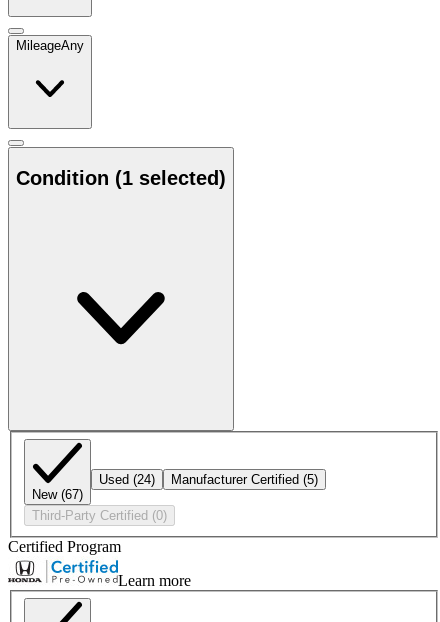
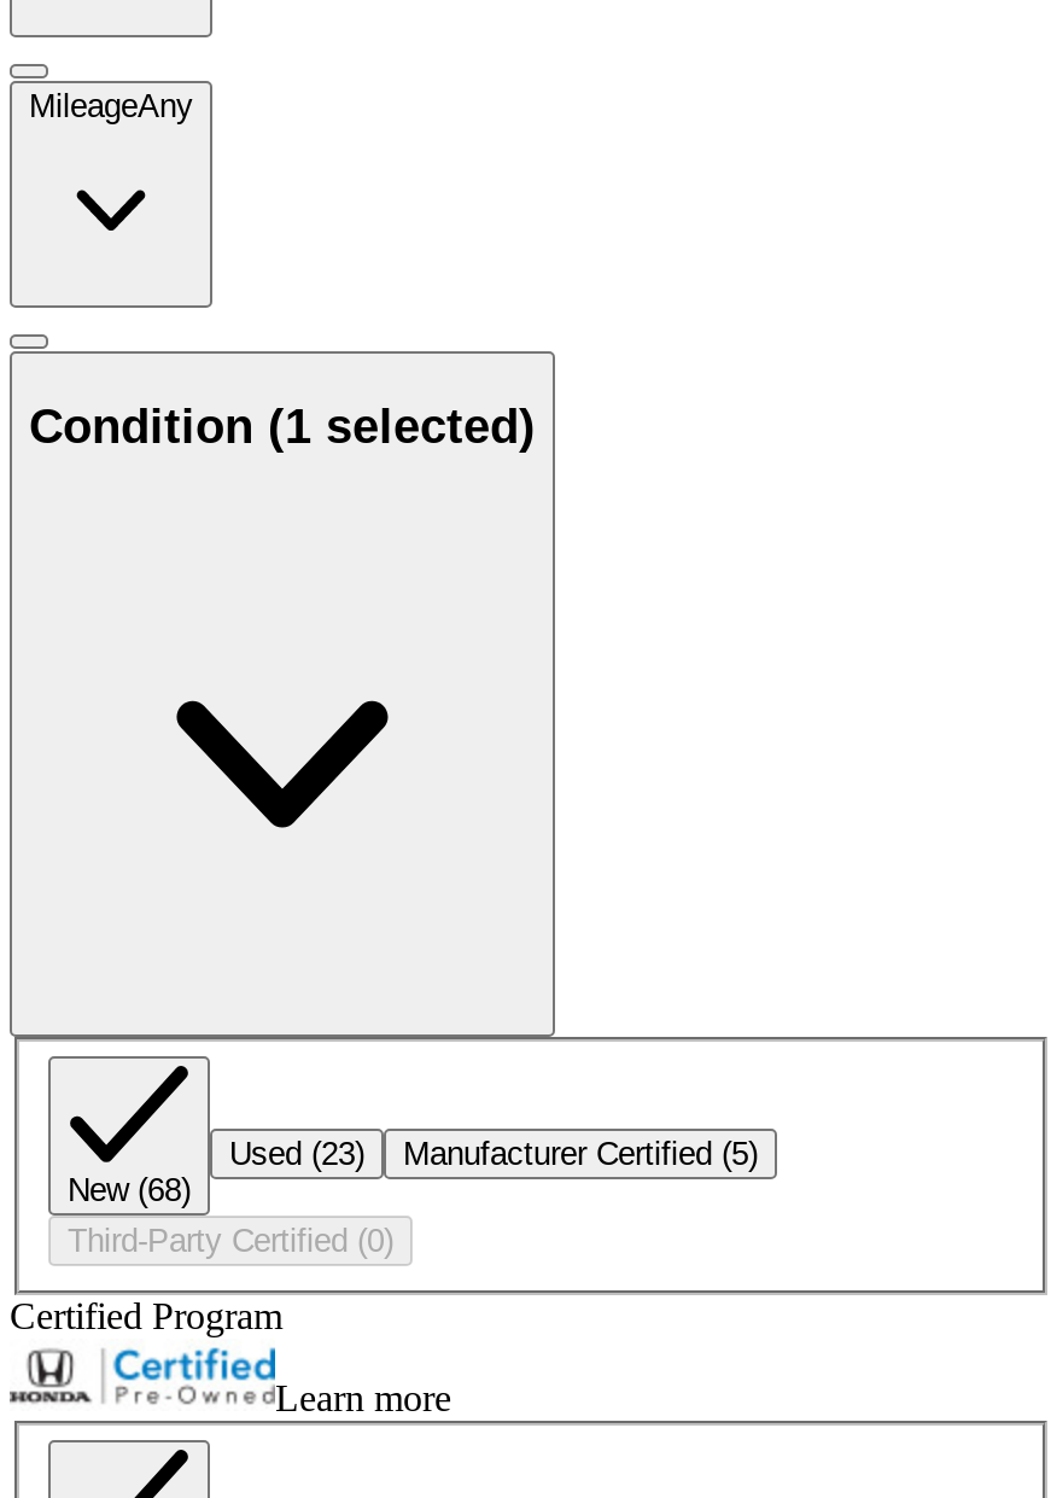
[99,472,318,487] Used (24) Manufacturer Certified (5) -> [229,1137,758,1173] Used (23) Manufacturer Certified (5)
[32,487,83,502] New (67) -> [68,1173,191,1209] New (68)

